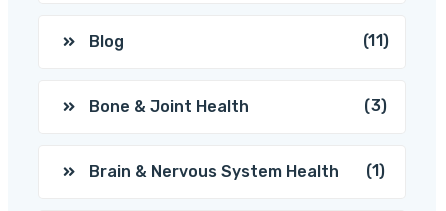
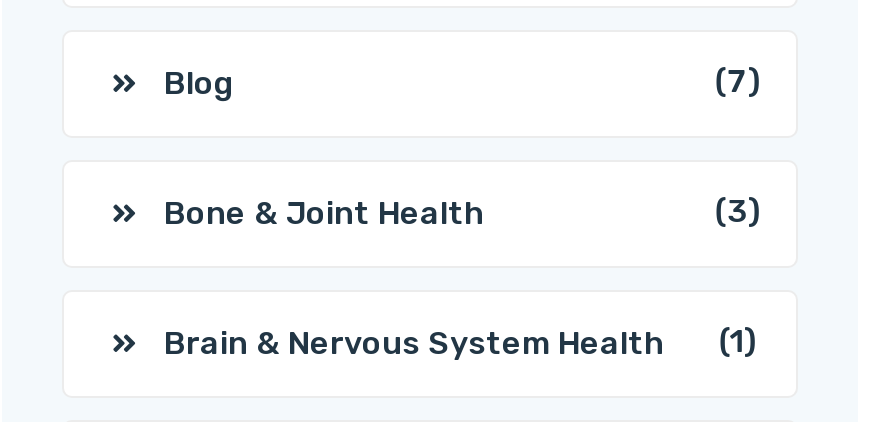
[362,31,389,50] (11) -> [714,62,762,100] (7)

